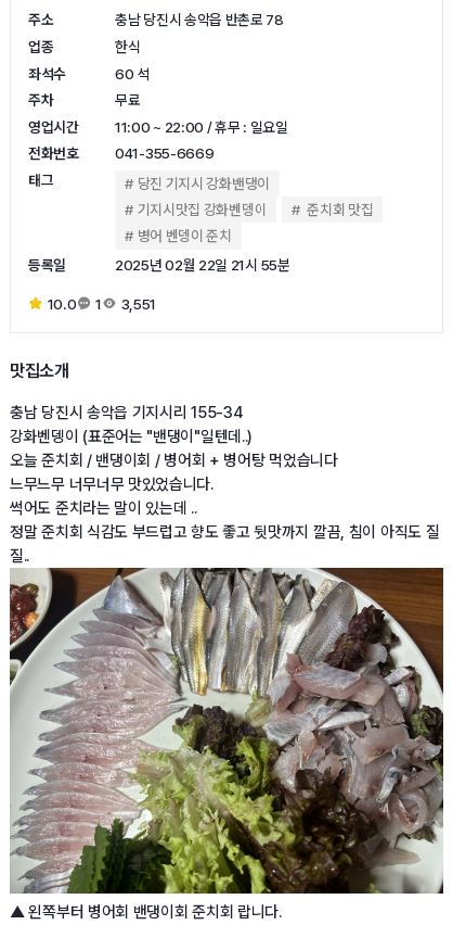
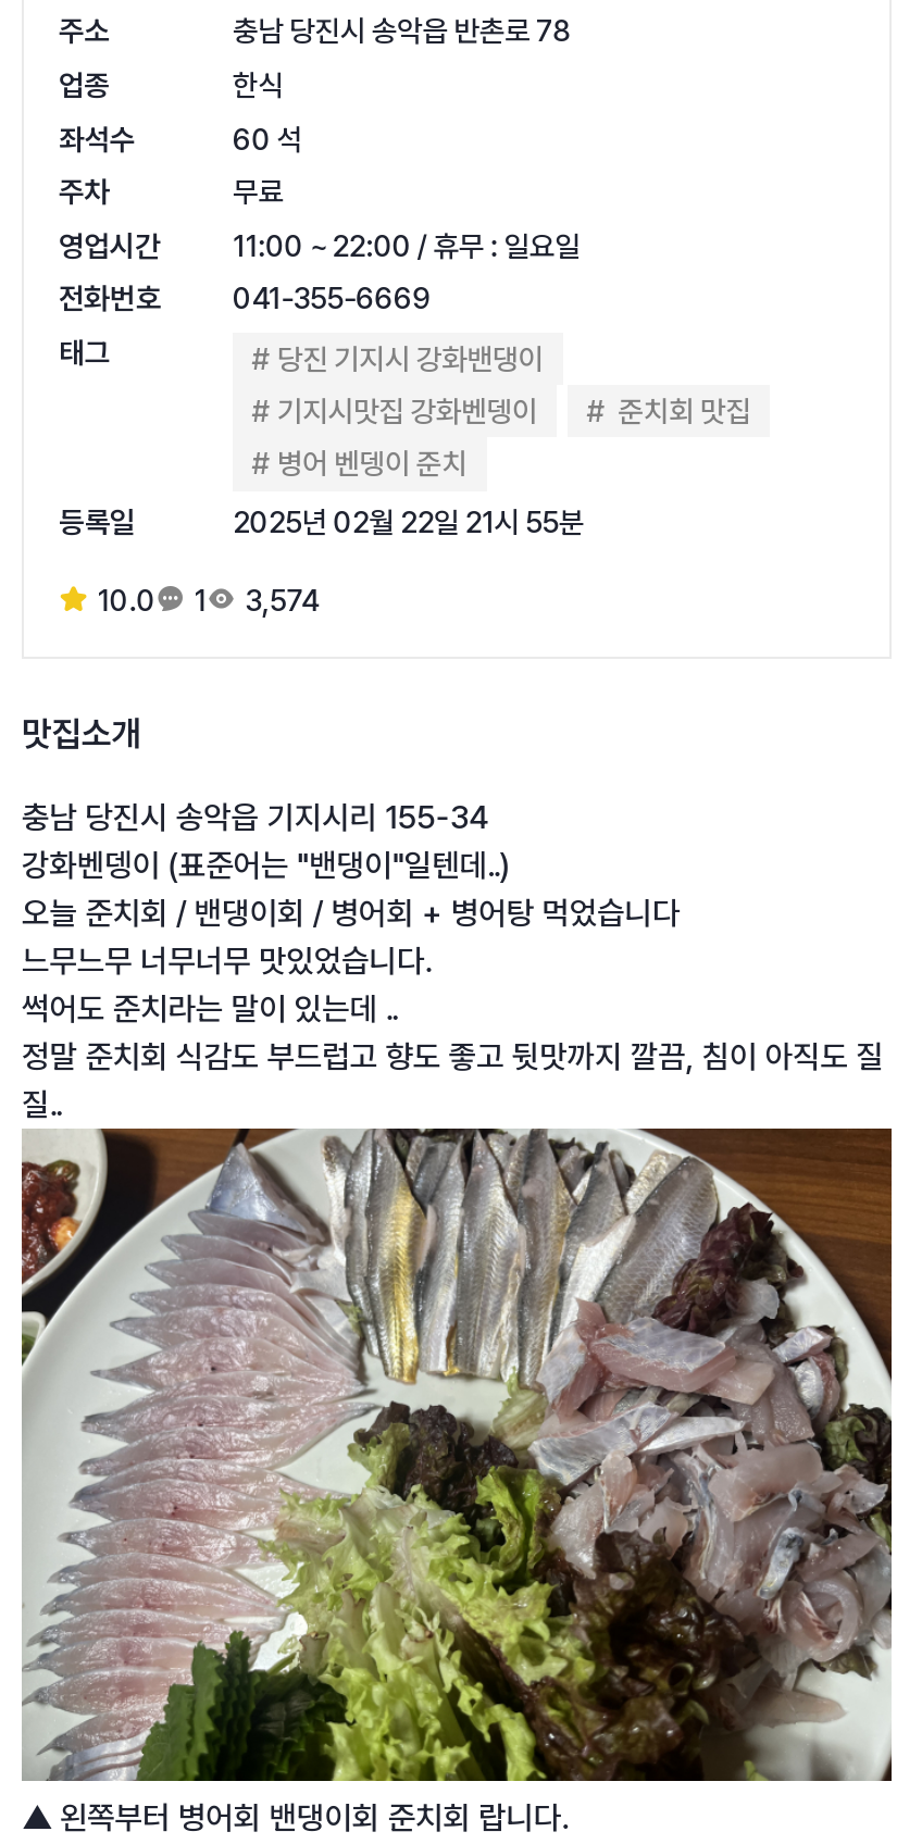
[47,295,156,313] 10.0 1 3,551 -> [97,583,318,618] 10.0 1 3,574

